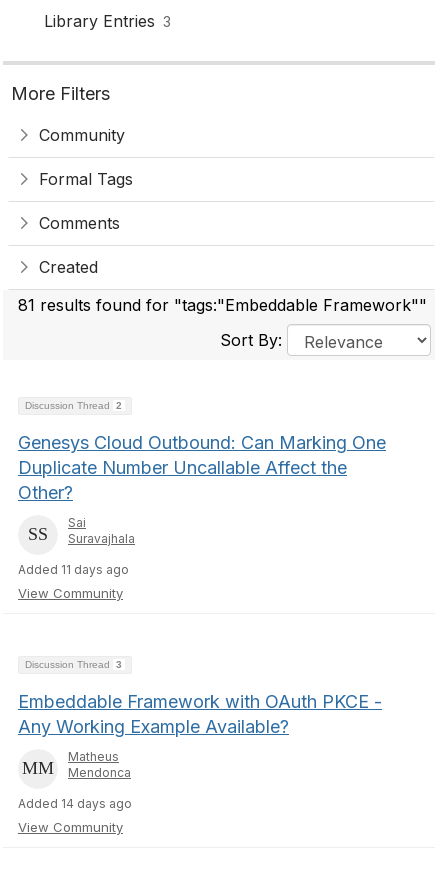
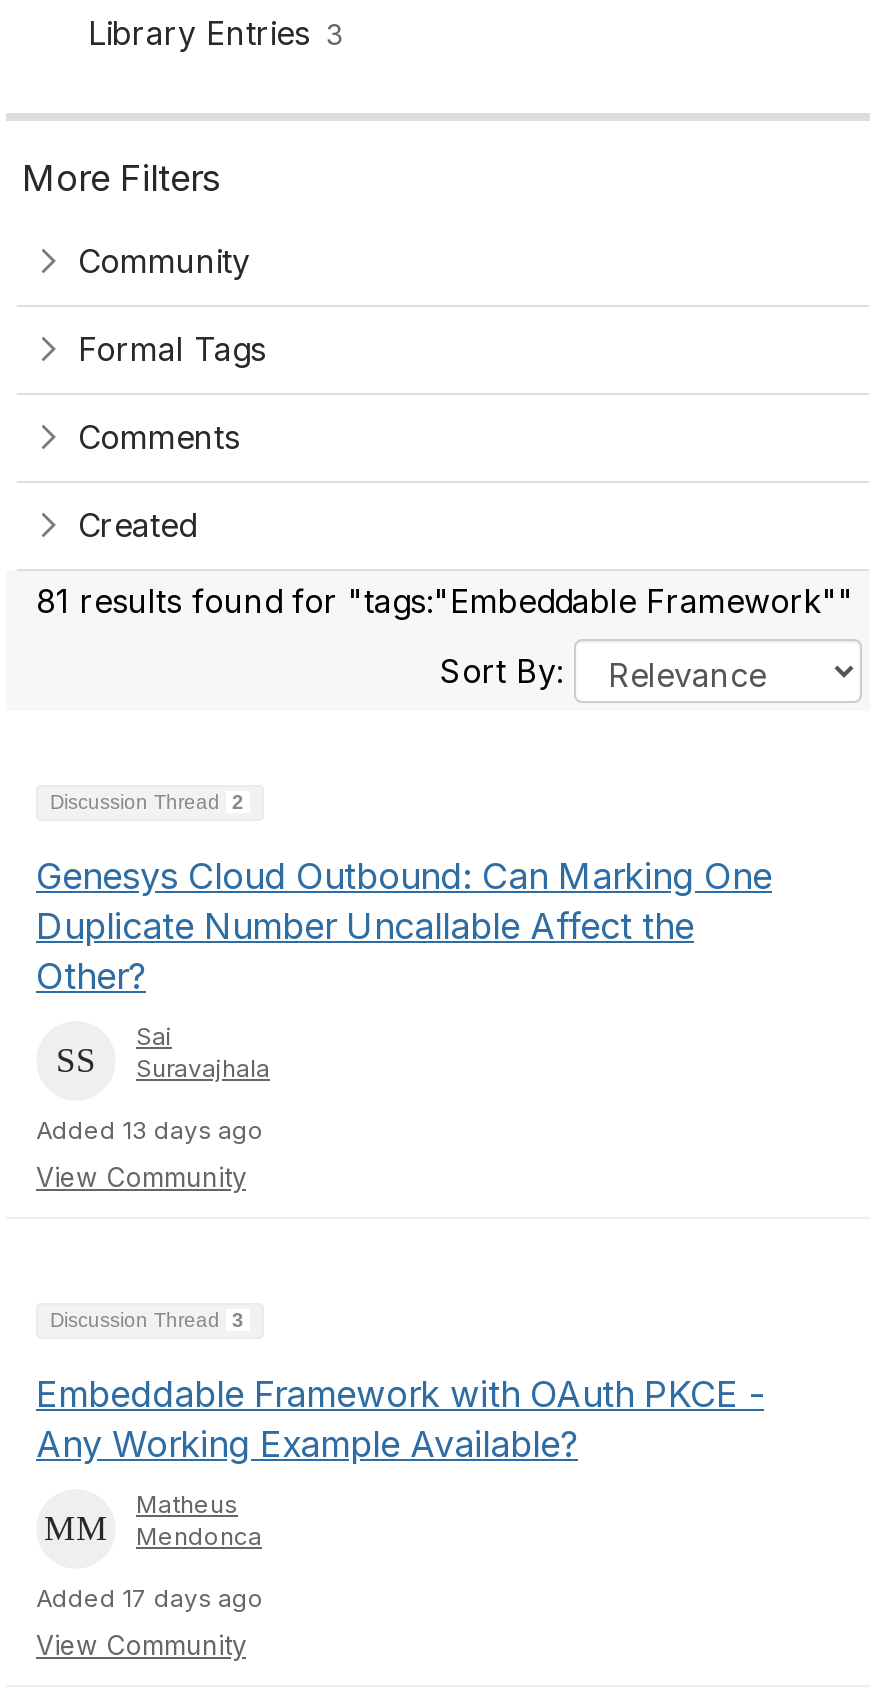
[18,562,129,577] Added 11 days ago -> [36,1115,264,1145] Added 13 days ago
[18,796,132,811] Added 14 days ago -> [36,1583,264,1613] Added 17 days ago

